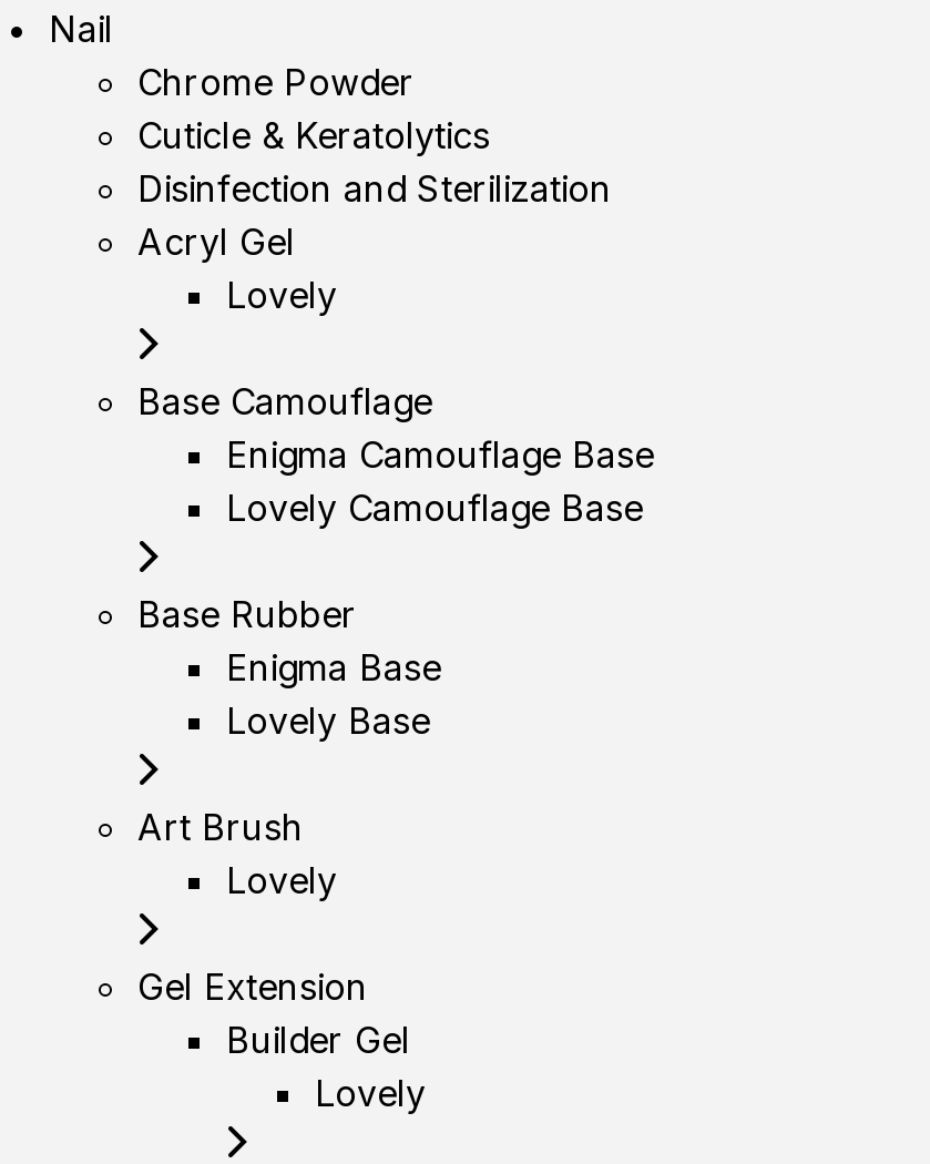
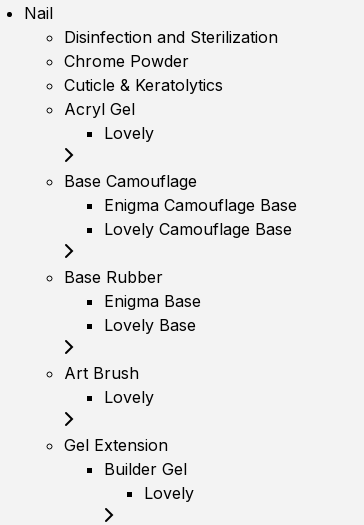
moved [137,60,490,158] -> [64,51,223,95]: Chrome Powder | Cuticle & Keratolytics
moved [137,167,612,211] -> [64,27,278,47]: Disinfection and Sterilization

